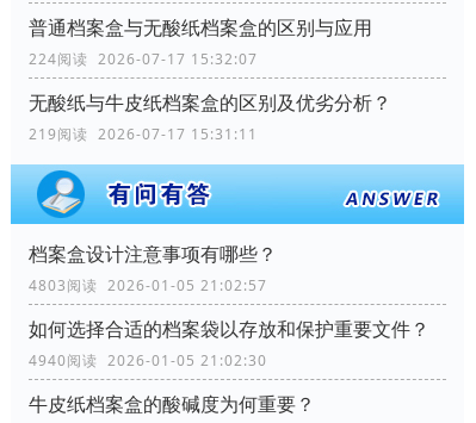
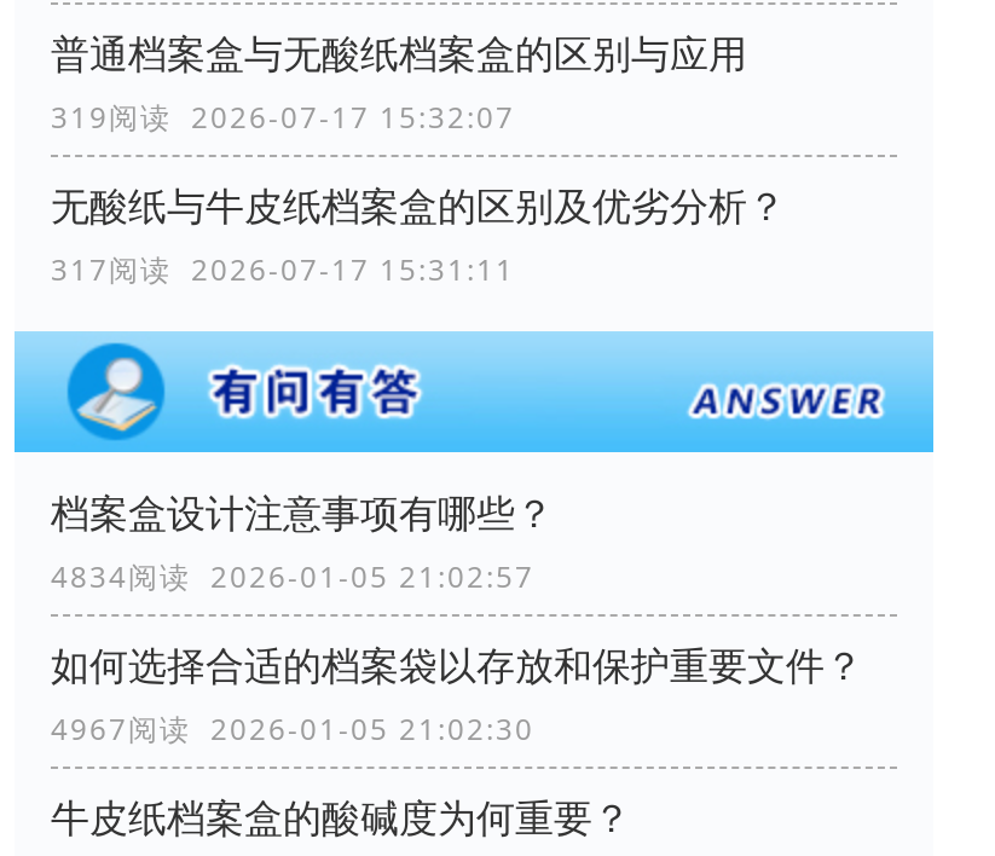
[29,49,258,70] 224阅读 2026-07-17 15:32:07 -> [51,98,515,139] 319阅读 2026-07-17 15:32:07
[29,124,258,145] 219阅读 2026-07-17 15:31:11 -> [51,250,515,291] 317阅读 2026-07-17 15:31:11
[29,276,267,296] 4803阅读 2026-01-05 21:02:57 -> [51,557,534,598] 4834阅读 2026-01-05 21:02:57
[29,351,267,371] 4940阅读 2026-01-05 21:02:30 -> [51,709,534,751] 4967阅读 2026-01-05 21:02:30

